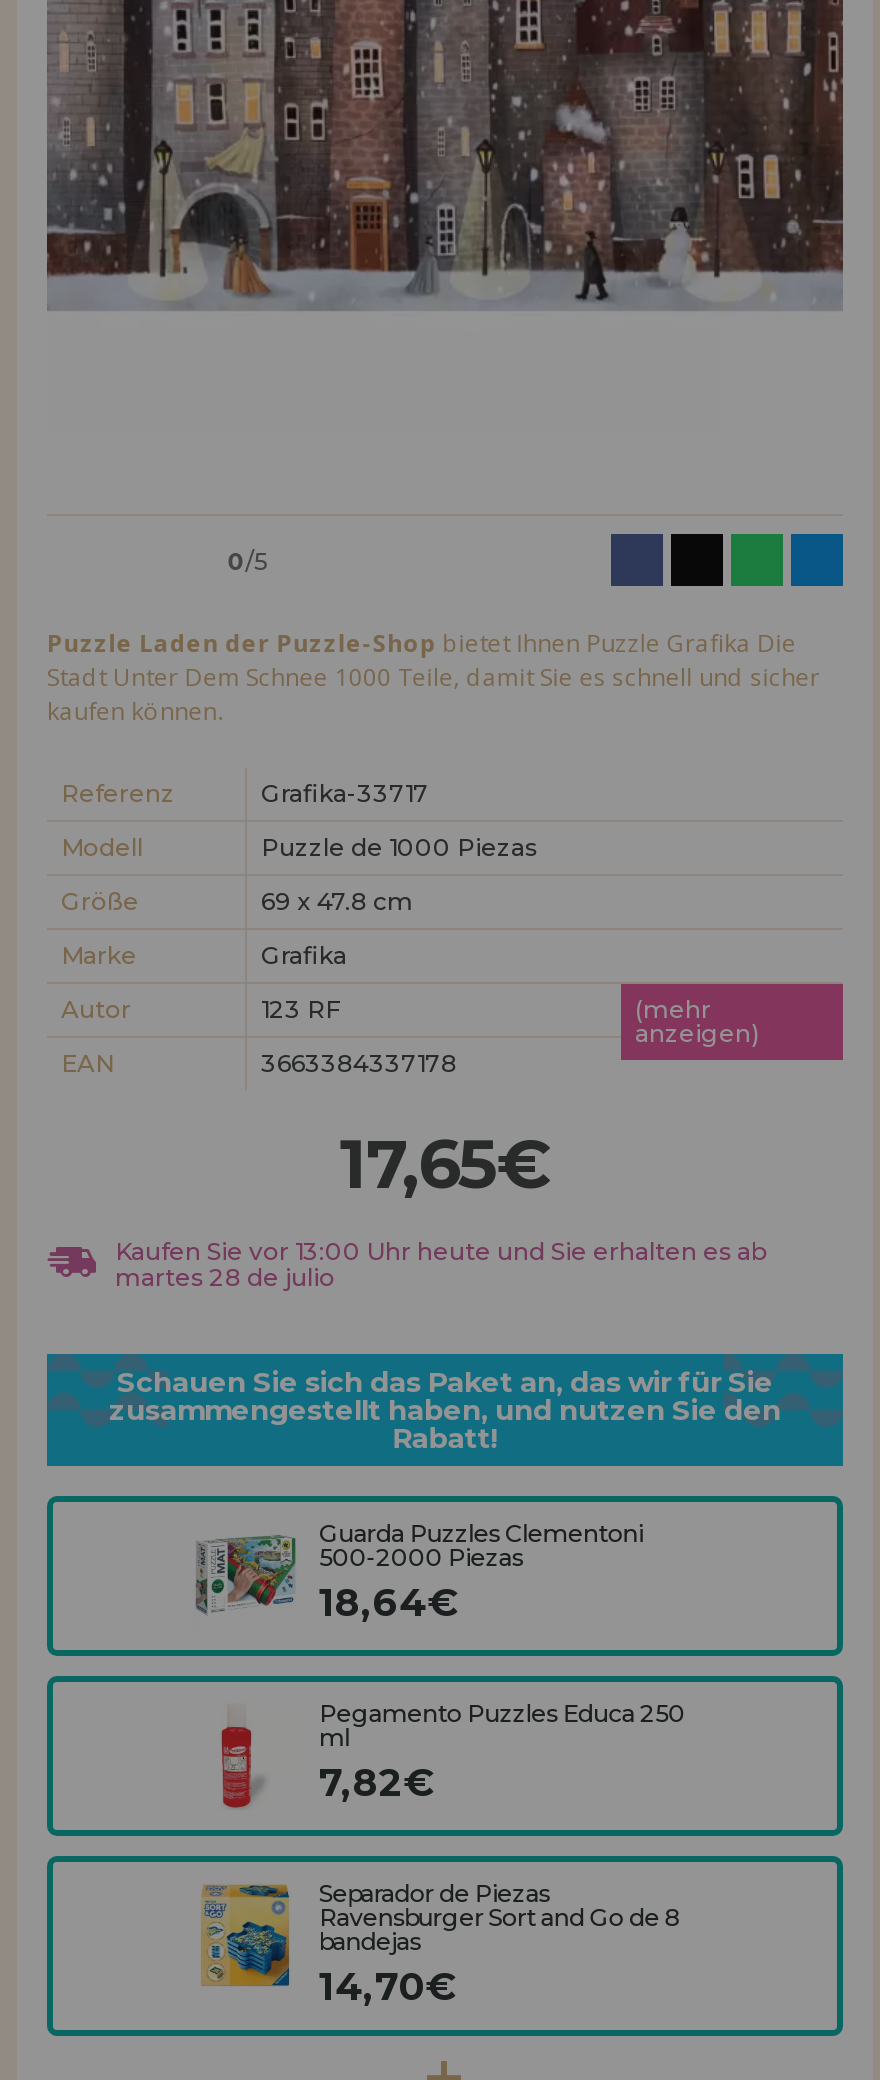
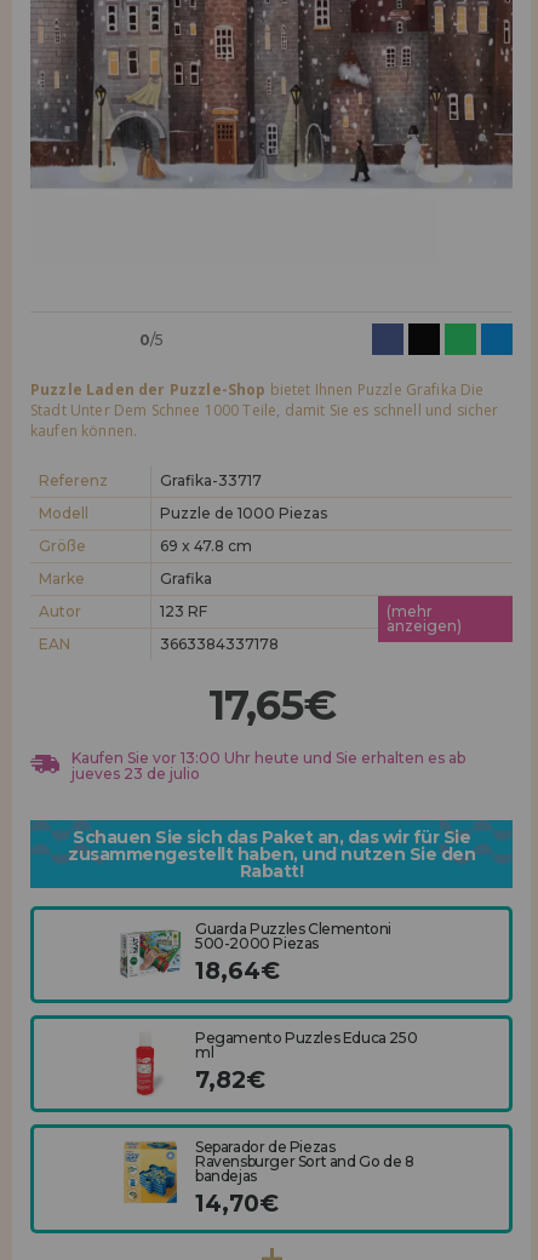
[115,1262,335,1292] martes 28 de julio -> [71,764,200,783] jueves 23 de julio

